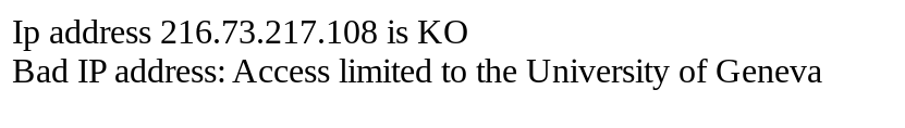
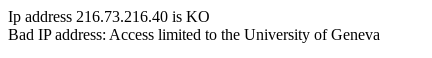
[12,13,469,50] Ip address 216.73.217.108 is KO -> [8,8,210,25] Ip address 216.73.216.40 is KO

